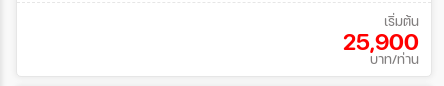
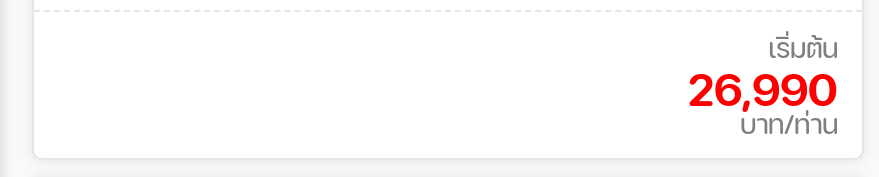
[343,25,419,57] 25,900 -> [688,56,838,120] 26,990

